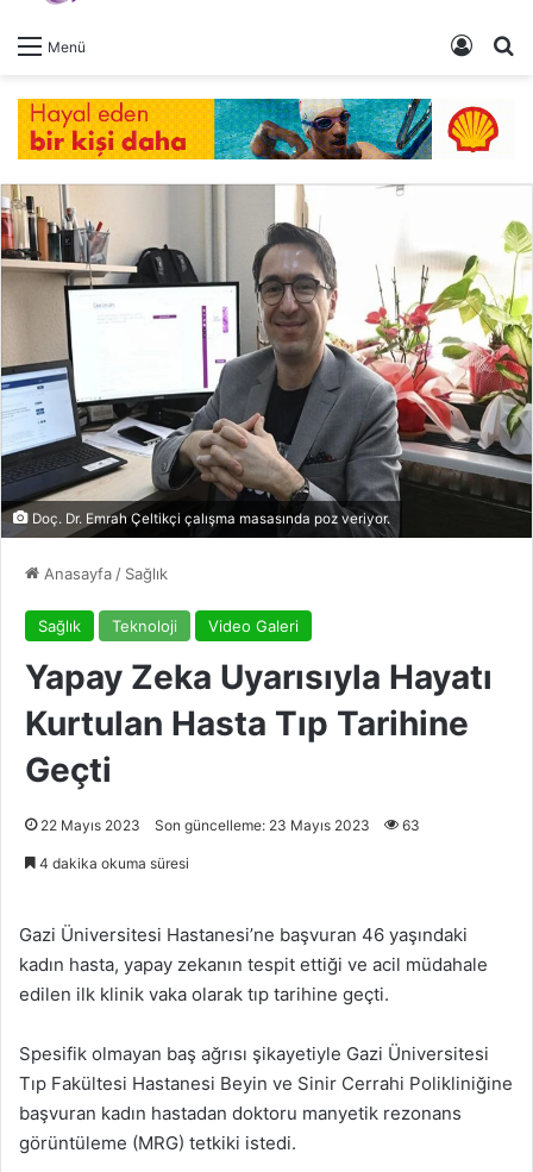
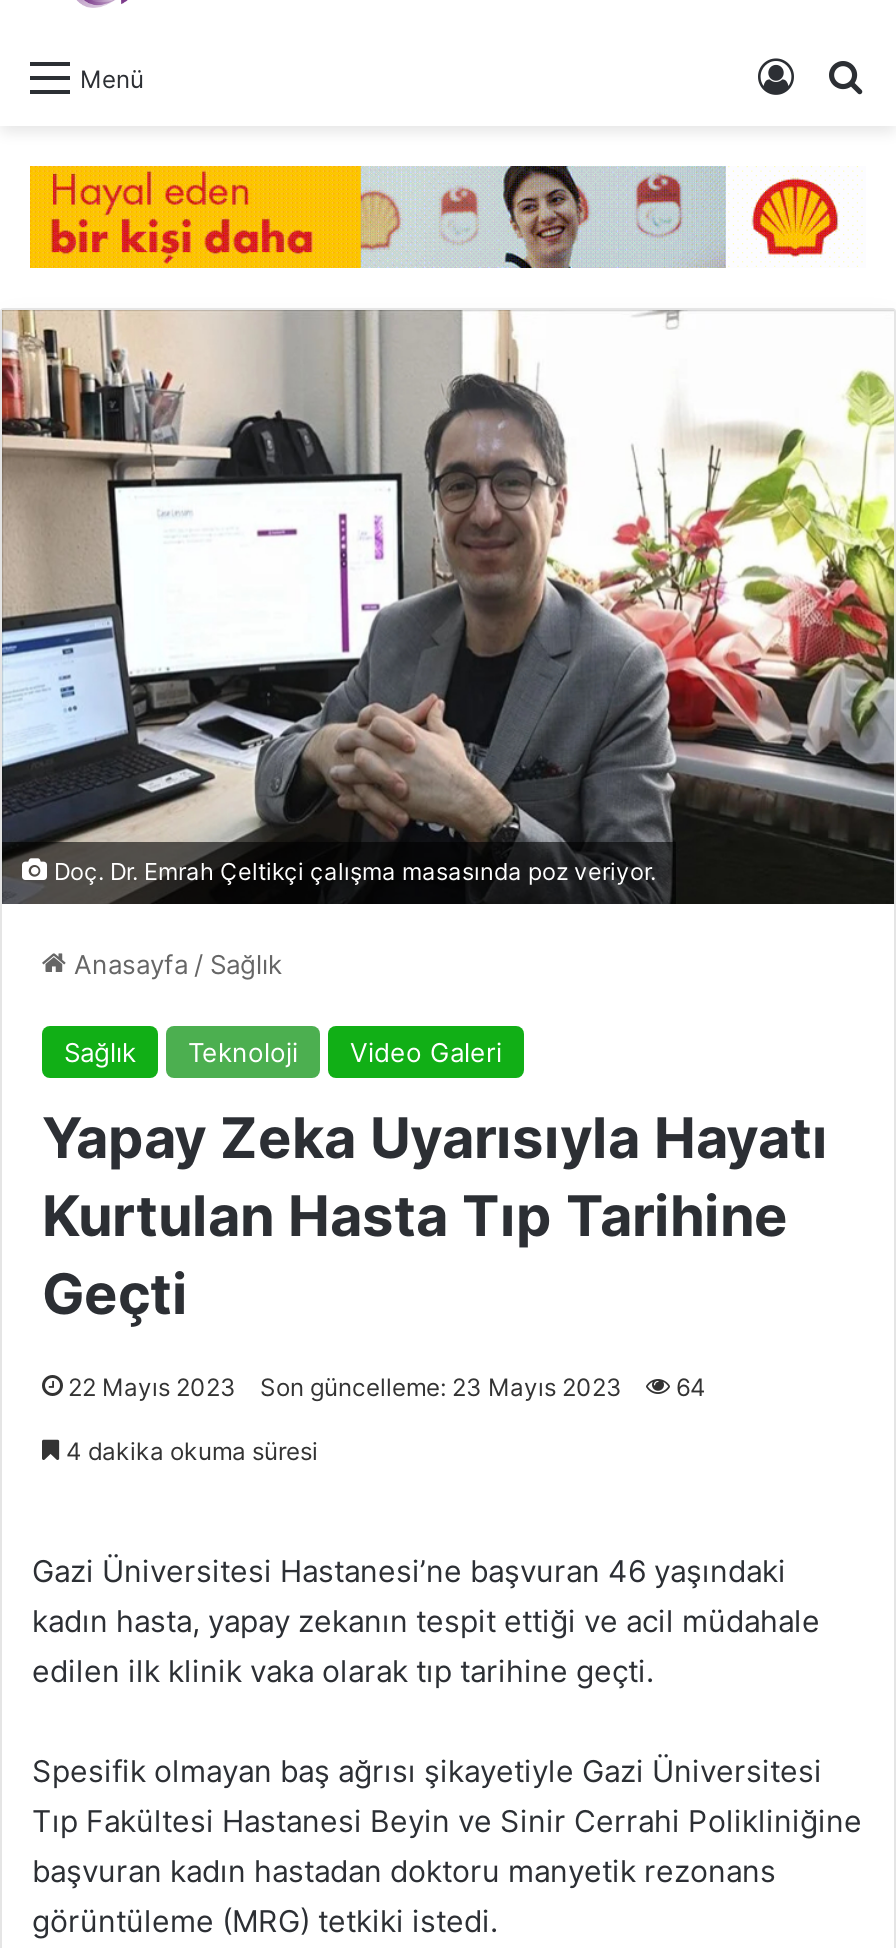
[213,98,433,161] [image] -> [358,164,726,270] [image]
[40,816,420,834] 22 Mayıs 2023 Son güncelleme: 23 Mayıs 2023 63 -> [68,1371,706,1401] 22 Mayıs 2023 Son güncelleme: 23 Mayıs 2023 64

